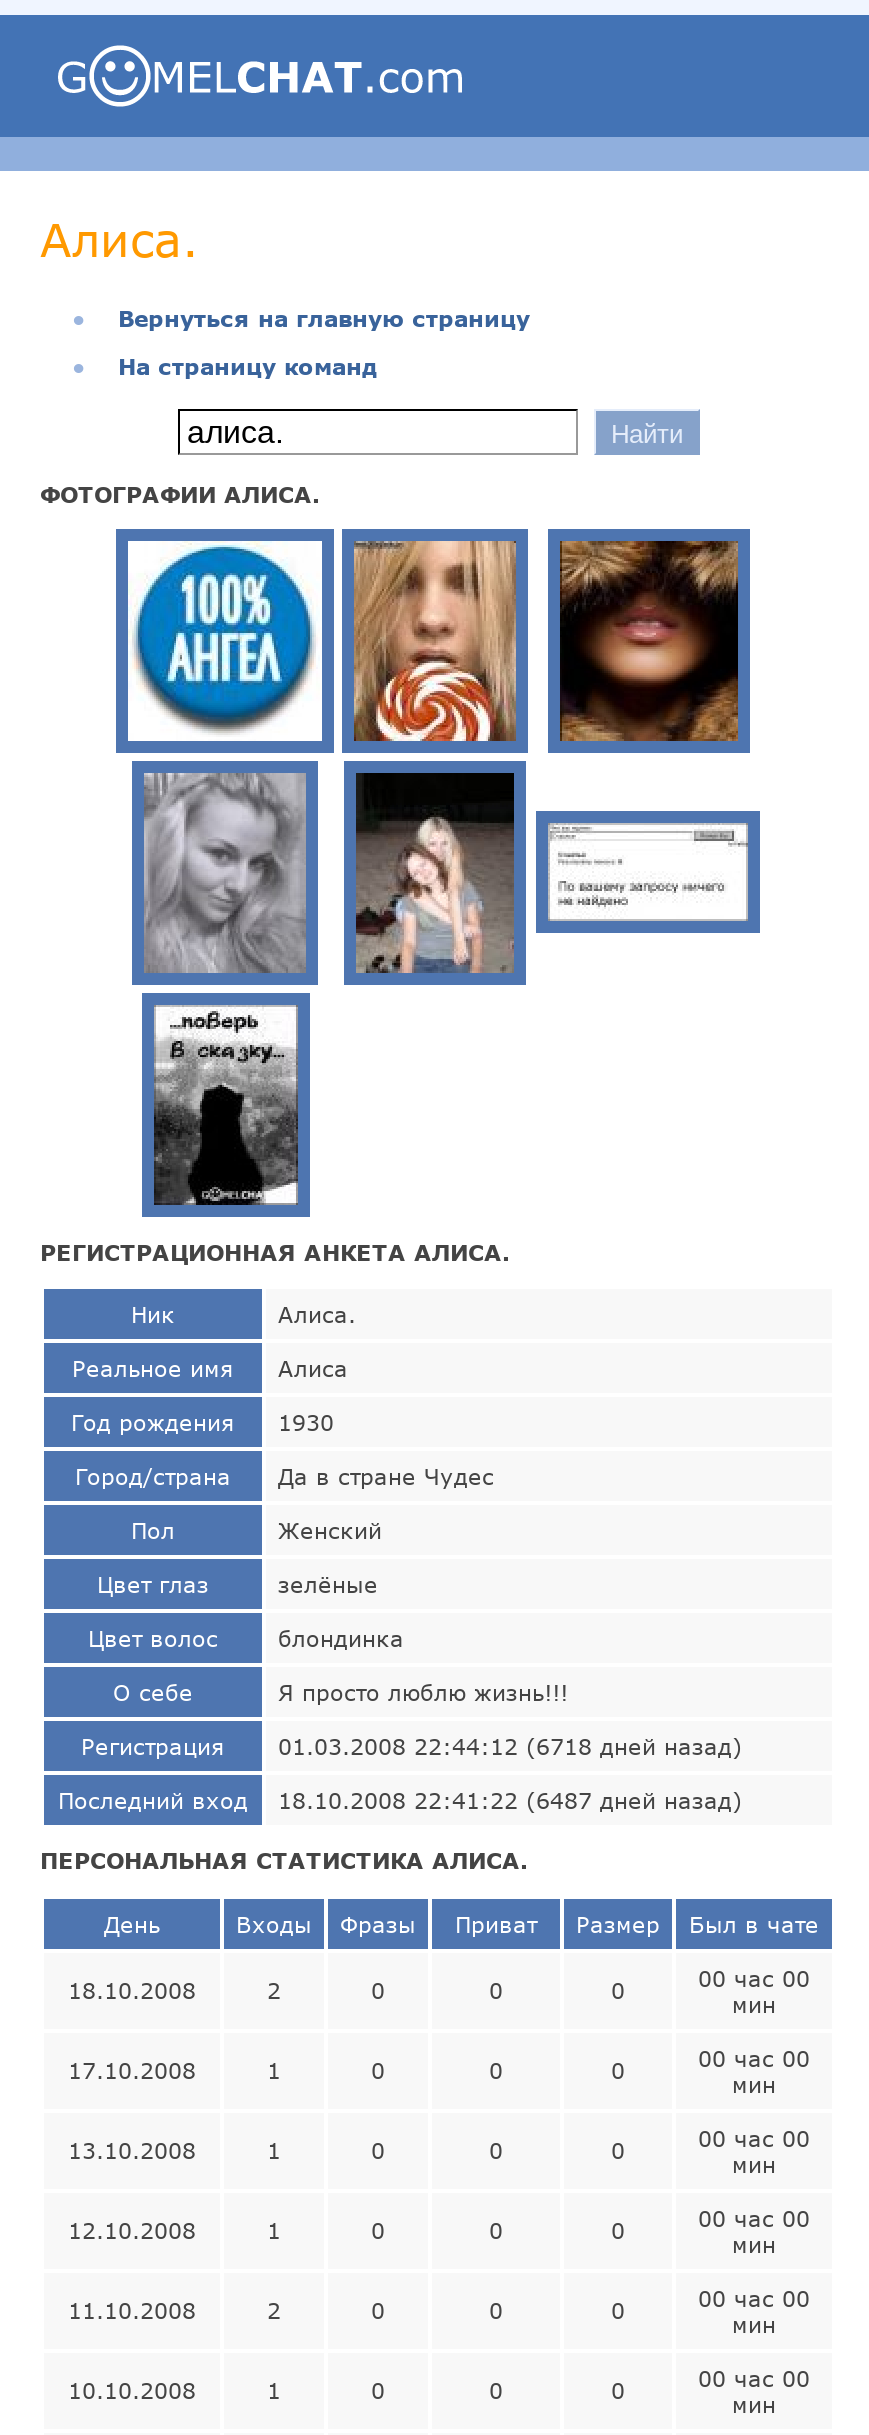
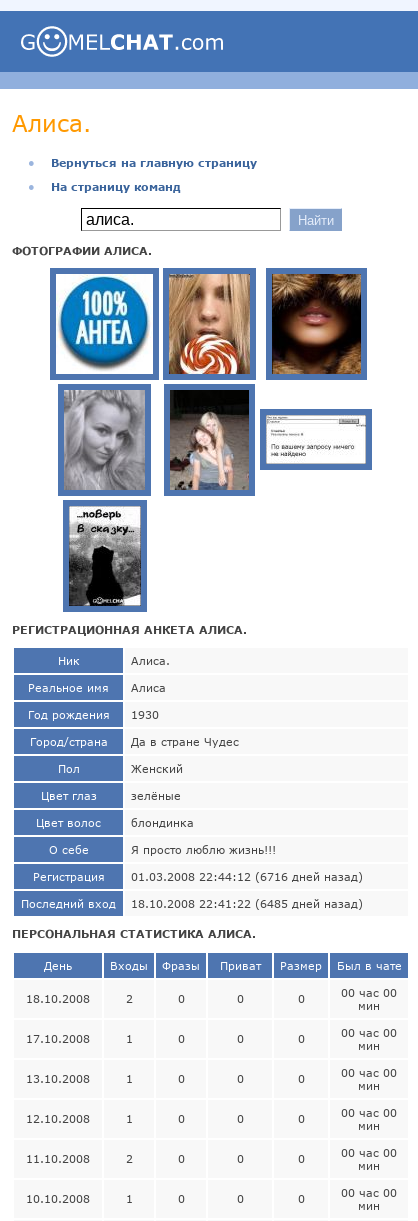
[278,1732,742,1758] 01.03.2008 22:44:12 (6718 дней назад) -> [131,869,363,882] 01.03.2008 22:44:12 (6716 дней назад)
[58,1786,742,1812] Последний вход 18.10.2008 22:41:22 (6487 дней назад) -> [21,896,363,909] Последний вход 18.10.2008 22:41:22 (6485 дней назад)

